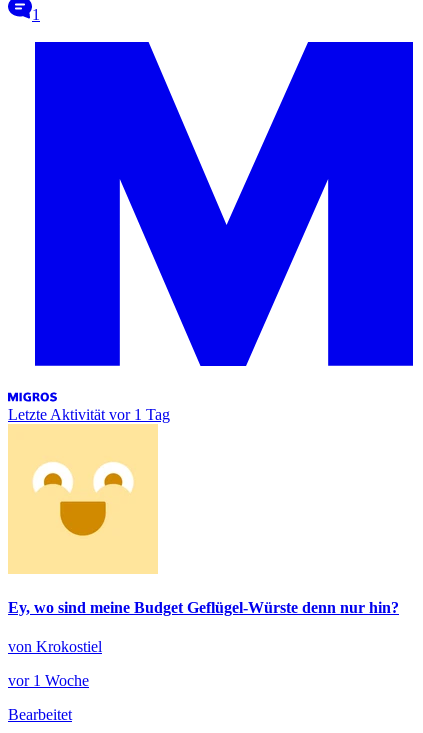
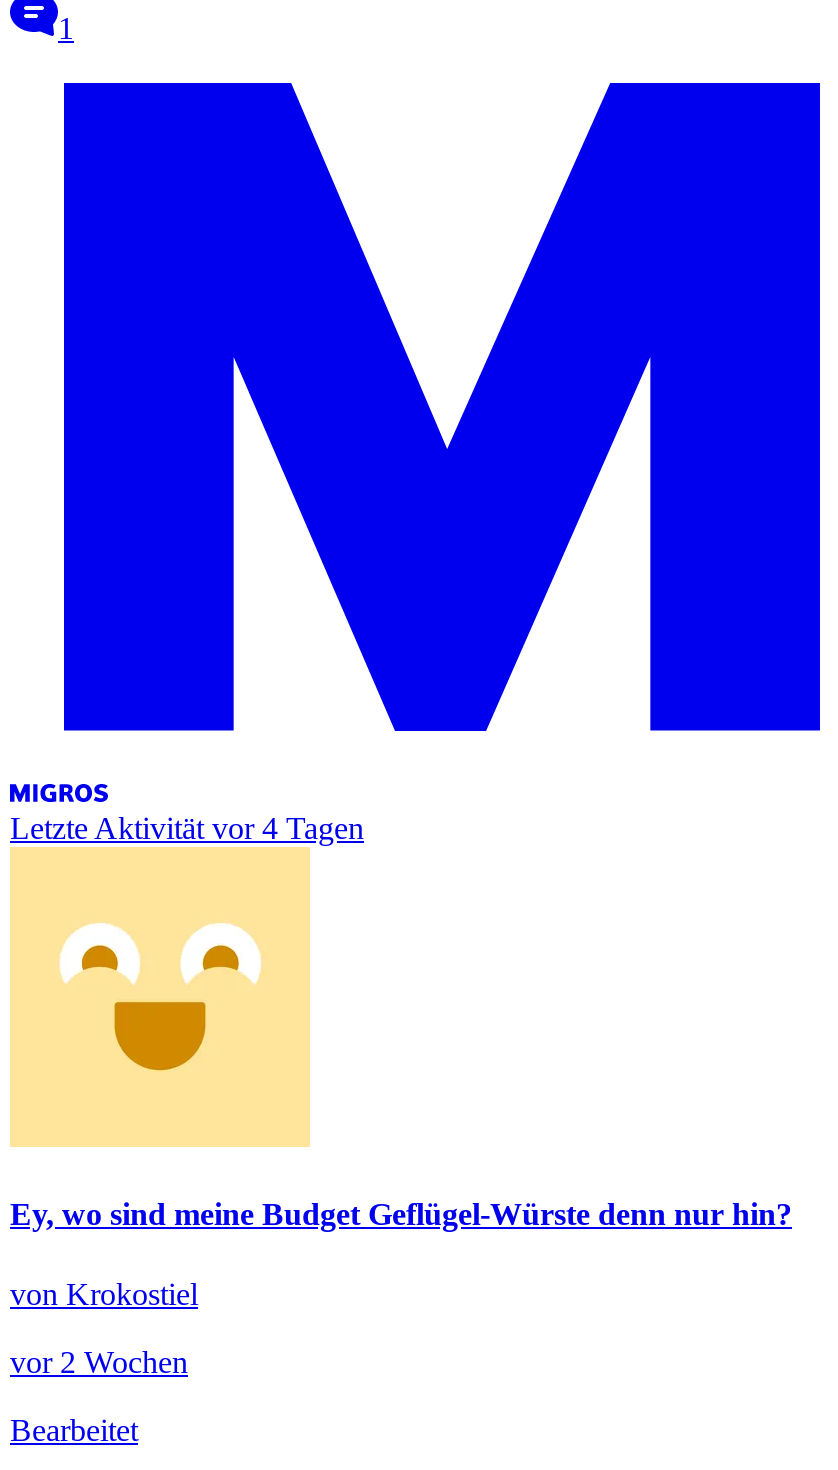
[8,406,170,423] Letzte Aktivität vor 1 Tag -> [10,811,364,845] Letzte Aktivität vor 4 Tagen
[8,672,89,689] vor 1 Woche -> [10,1344,188,1378] vor 2 Wochen

